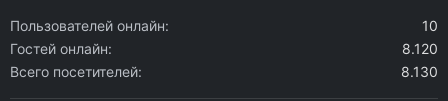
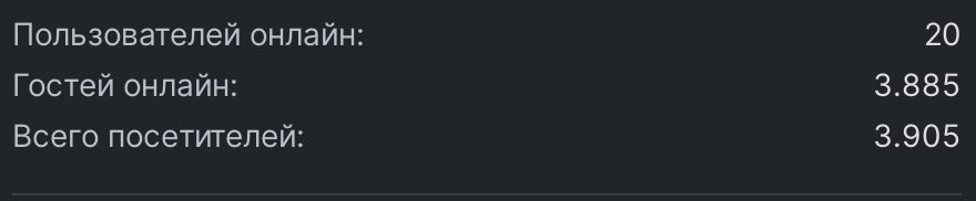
[422,17,438,34] 10 -> [924,14,962,52] 20
[402,40,438,57] 8.120 -> [873,65,962,103] 3.885
[401,63,438,80] 8.130 -> [873,116,962,154] 3.905

